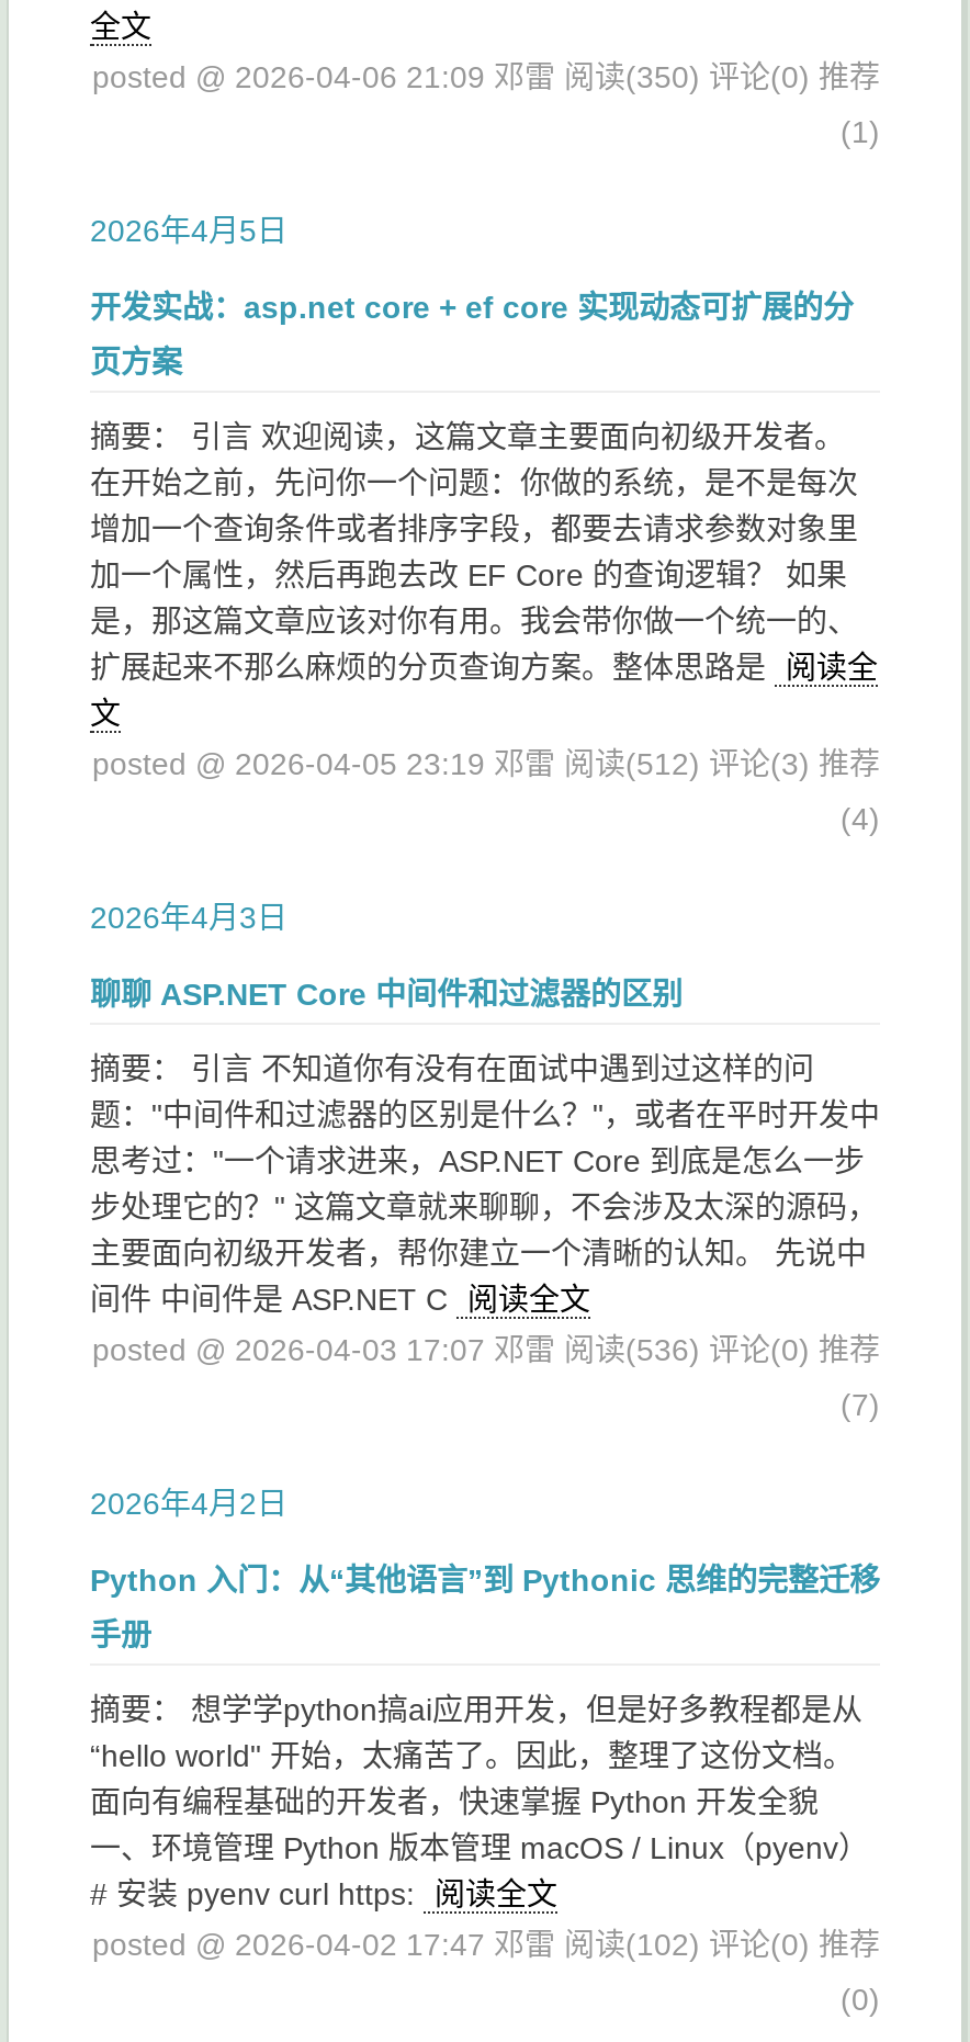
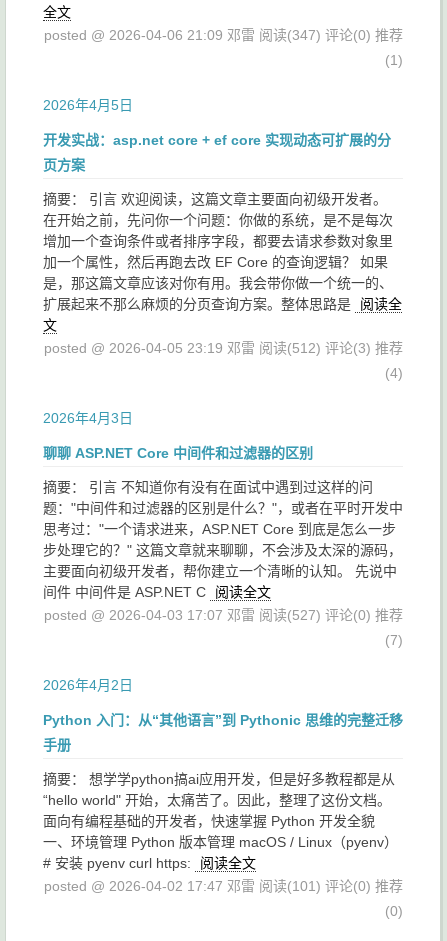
[92,59,880,94] posted @ 2026-04-06 21:09 邓雷阅读(350) 评论(0) 推荐 -> [44,27,403,43] posted @ 2026-04-06 21:09 邓雷阅读(347) 评论(0) 推荐
[92,1332,880,1367] posted @ 2026-04-03 17:07 邓雷阅读(536) 评论(0) 推荐 -> [44,607,403,623] posted @ 2026-04-03 17:07 邓雷阅读(527) 评论(0) 推荐
[92,1927,880,1962] posted @ 2026-04-02 17:47 邓雷阅读(102) 评论(0) 推荐 -> [44,878,403,894] posted @ 2026-04-02 17:47 邓雷阅读(101) 评论(0) 推荐

